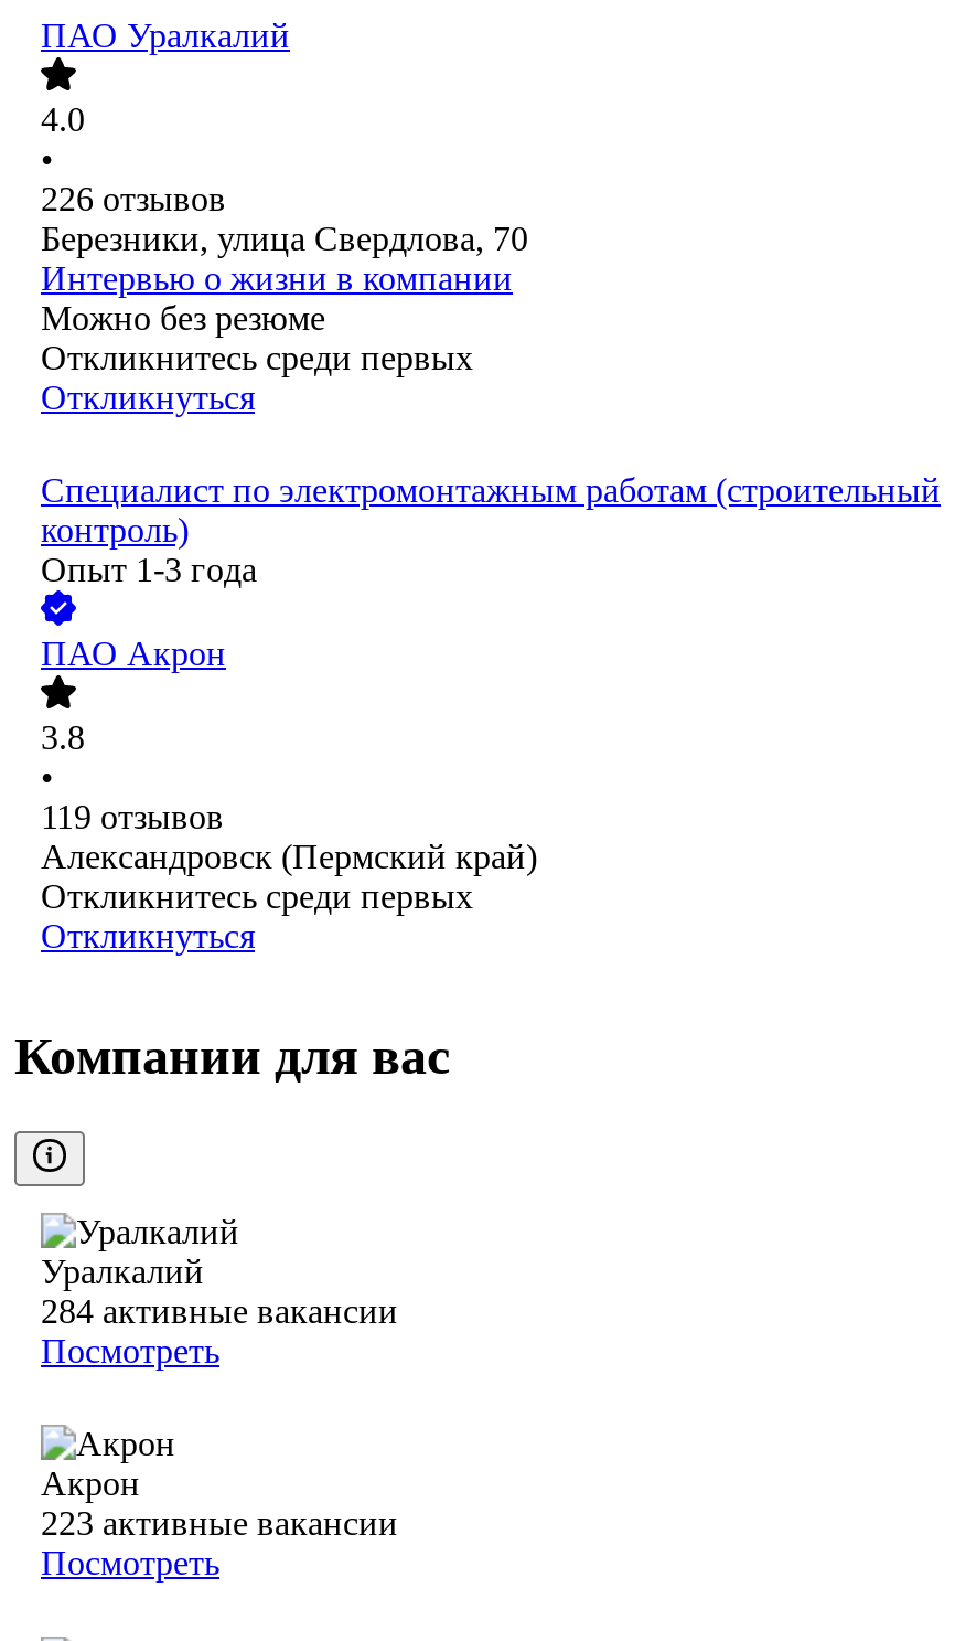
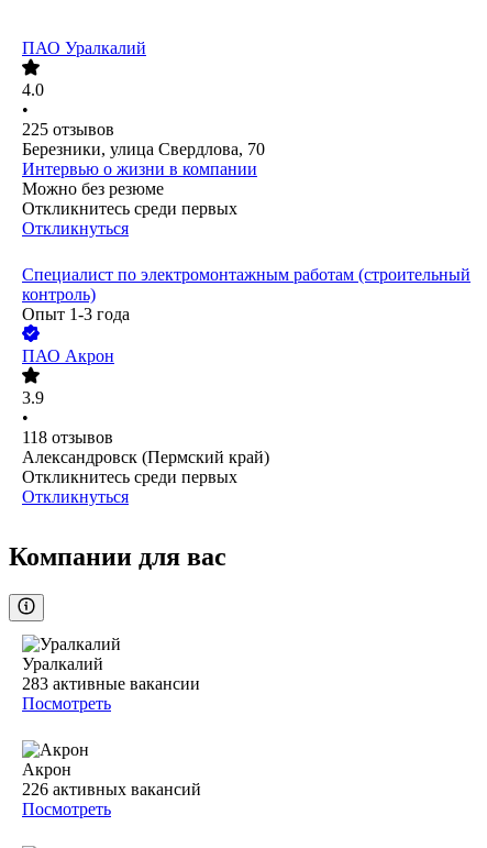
[41,181,226,219] 226 отзывов -> [22,120,114,139] 225 отзывов
[41,720,85,757] 3.8 -> [22,389,44,408] 3.9
[41,799,224,837] 119 отзывов -> [22,428,113,447] 118 отзывов
[41,1293,398,1330] 284 активные вакансии -> [22,675,200,693] 283 активные вакансии
[41,1505,398,1542] 223 активные вакансии -> [22,780,201,799] 226 активных вакансий

